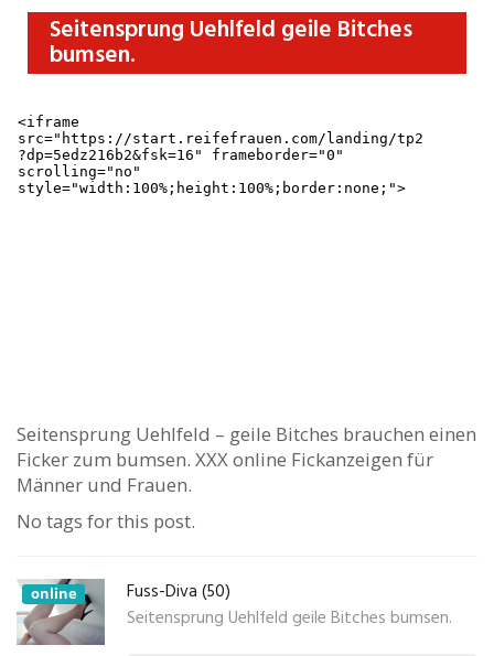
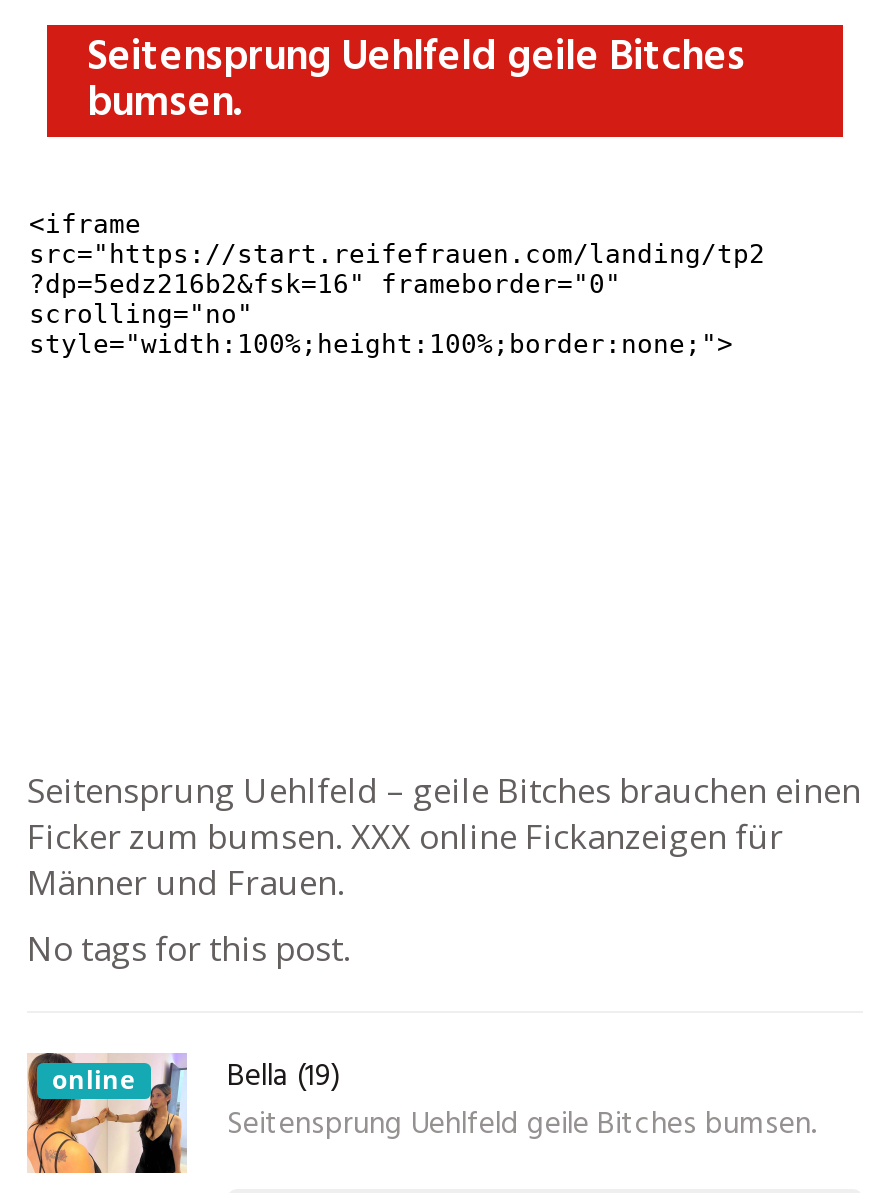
[17,578,230,646] [image] | Fuss-Diva (50) -> [25,1051,341,1175] [image] | Bella (19)

